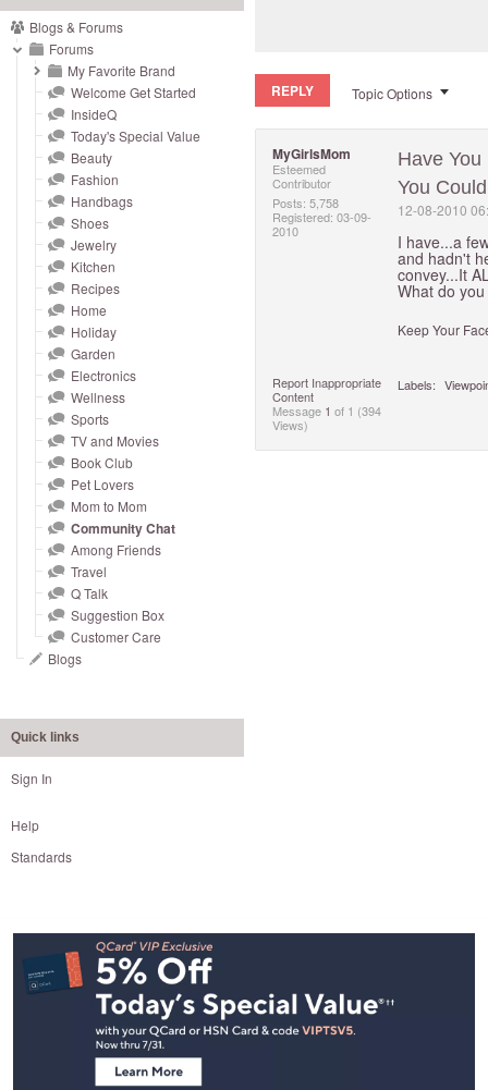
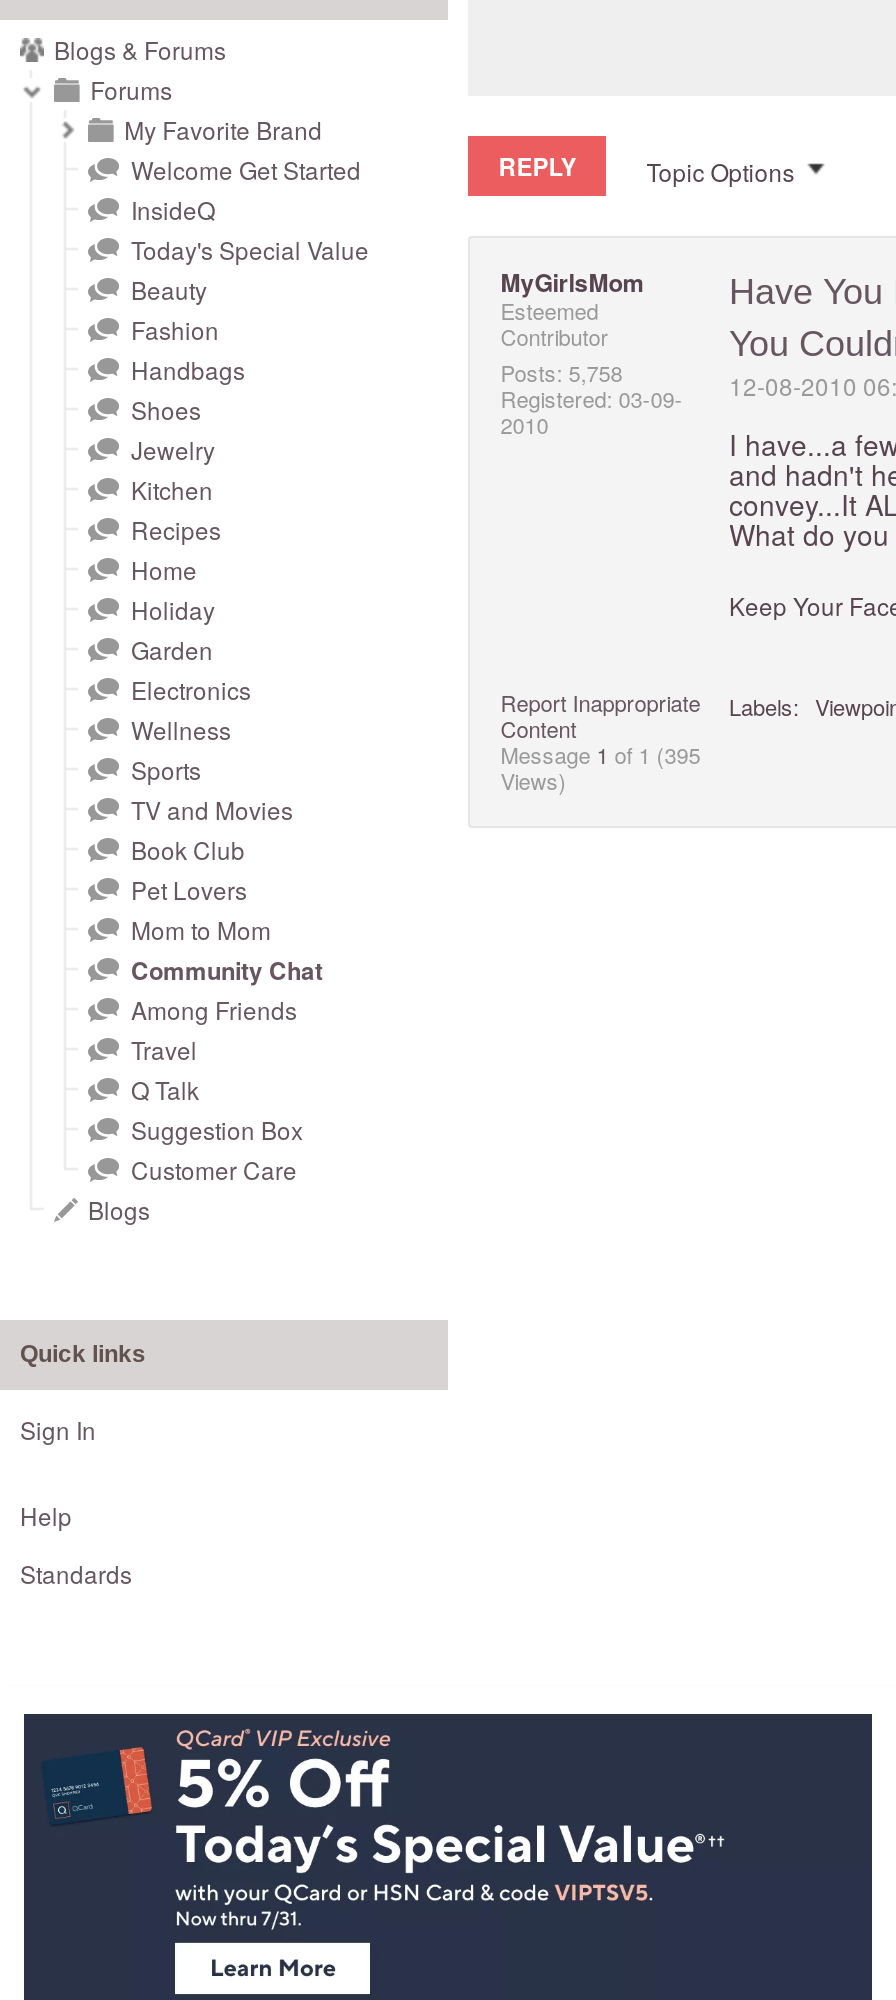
[273,402,381,419] Message 1 of 1 (394 -> [500,738,700,770] Message 1 of 1 (395

